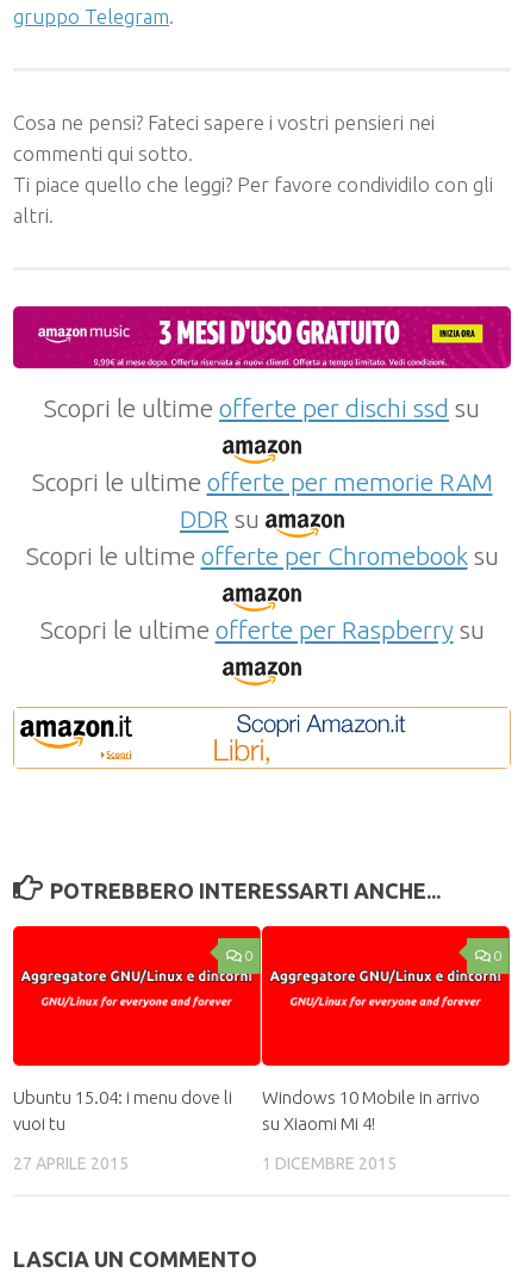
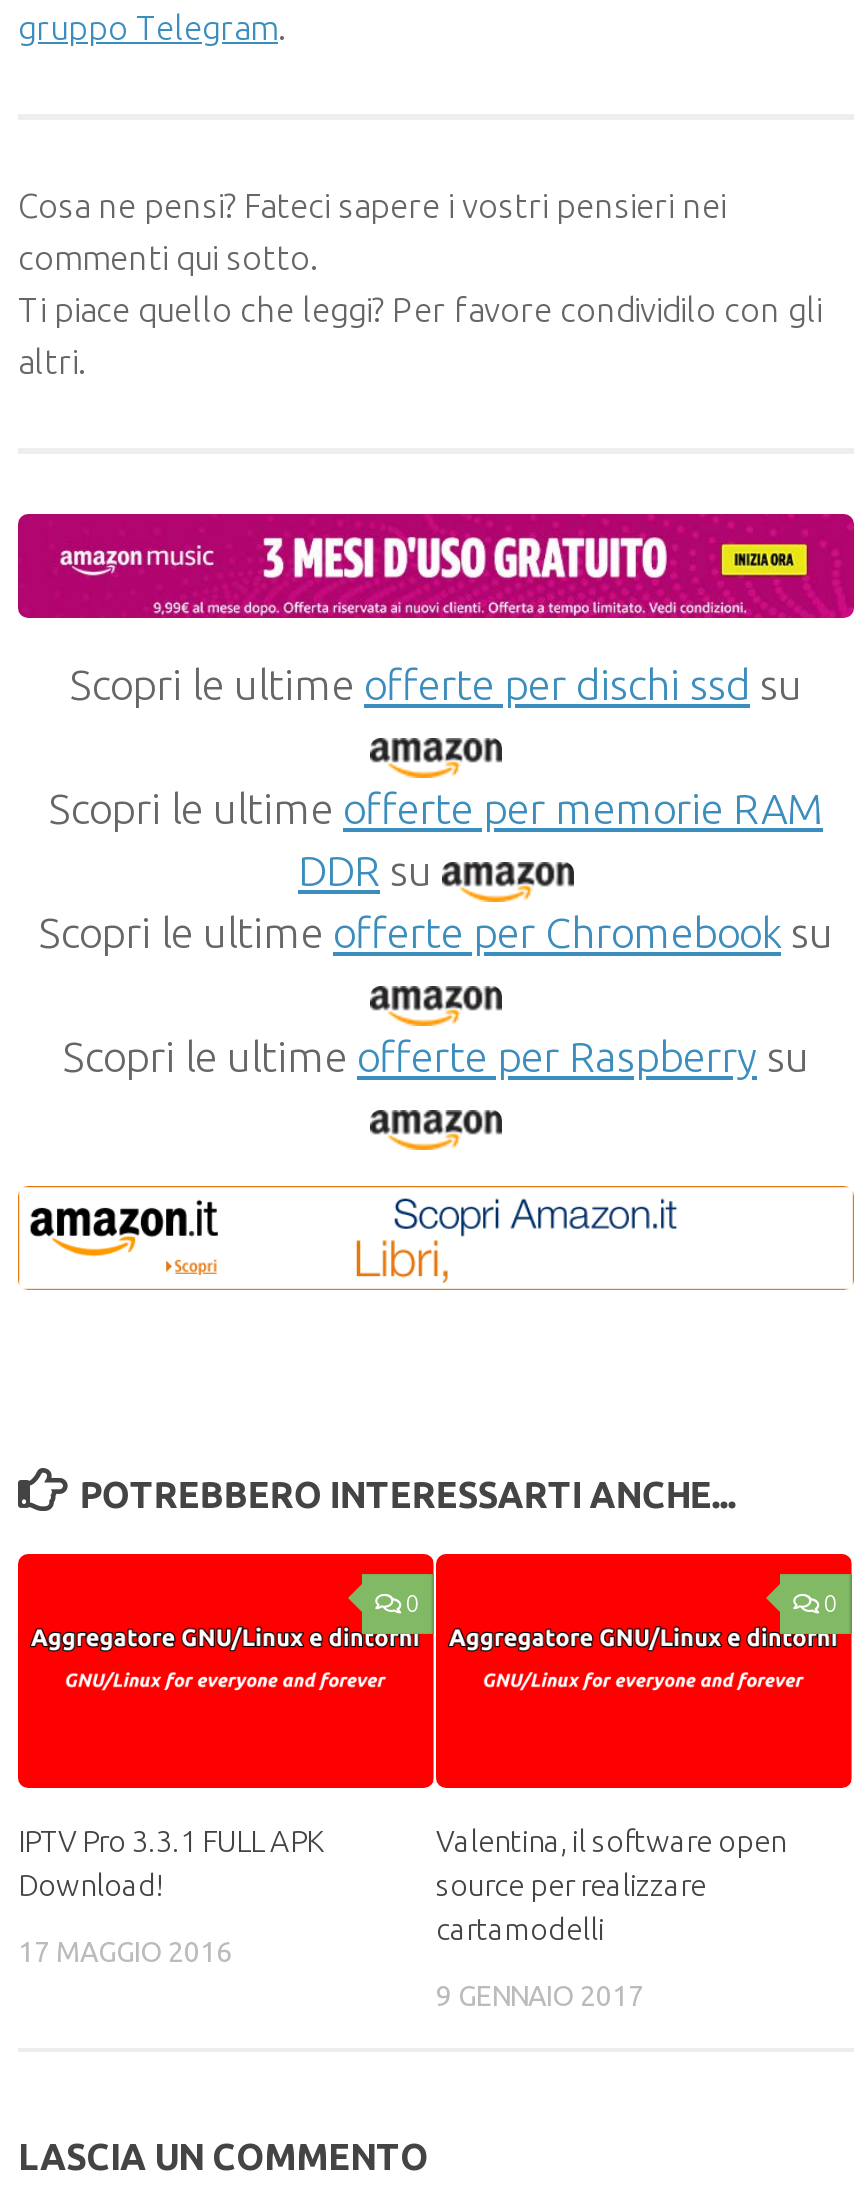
[13,1087,232,1133] Ubuntu 15.04: i menu dove li | vuoi tu -> [18,1823,324,1901] IPTV Pro 3.3.1 FULL APK | Download!
[262,1087,480,1133] Windows 10 Mobile in arrivo | su Xiaomi Mi 4! -> [436,1823,786,1945] Valentina, il software open | source per realizzare | cartamodelli
[13,1153,129,1172] 27 APRILE 2015 -> [18,1935,232,1967] 17 MAGGIO 2016
[262,1153,397,1172] 1 DICEMBRE 2015 -> [436,1979,644,2011] 9 GENNAIO 2017

